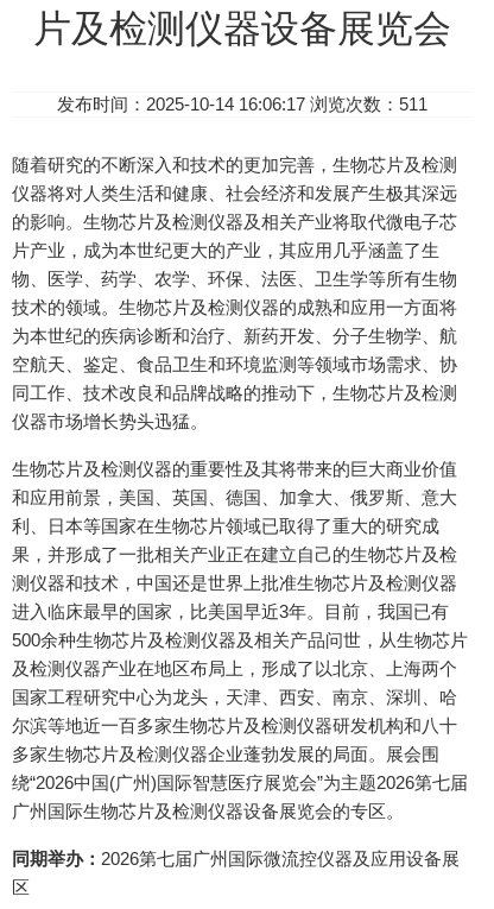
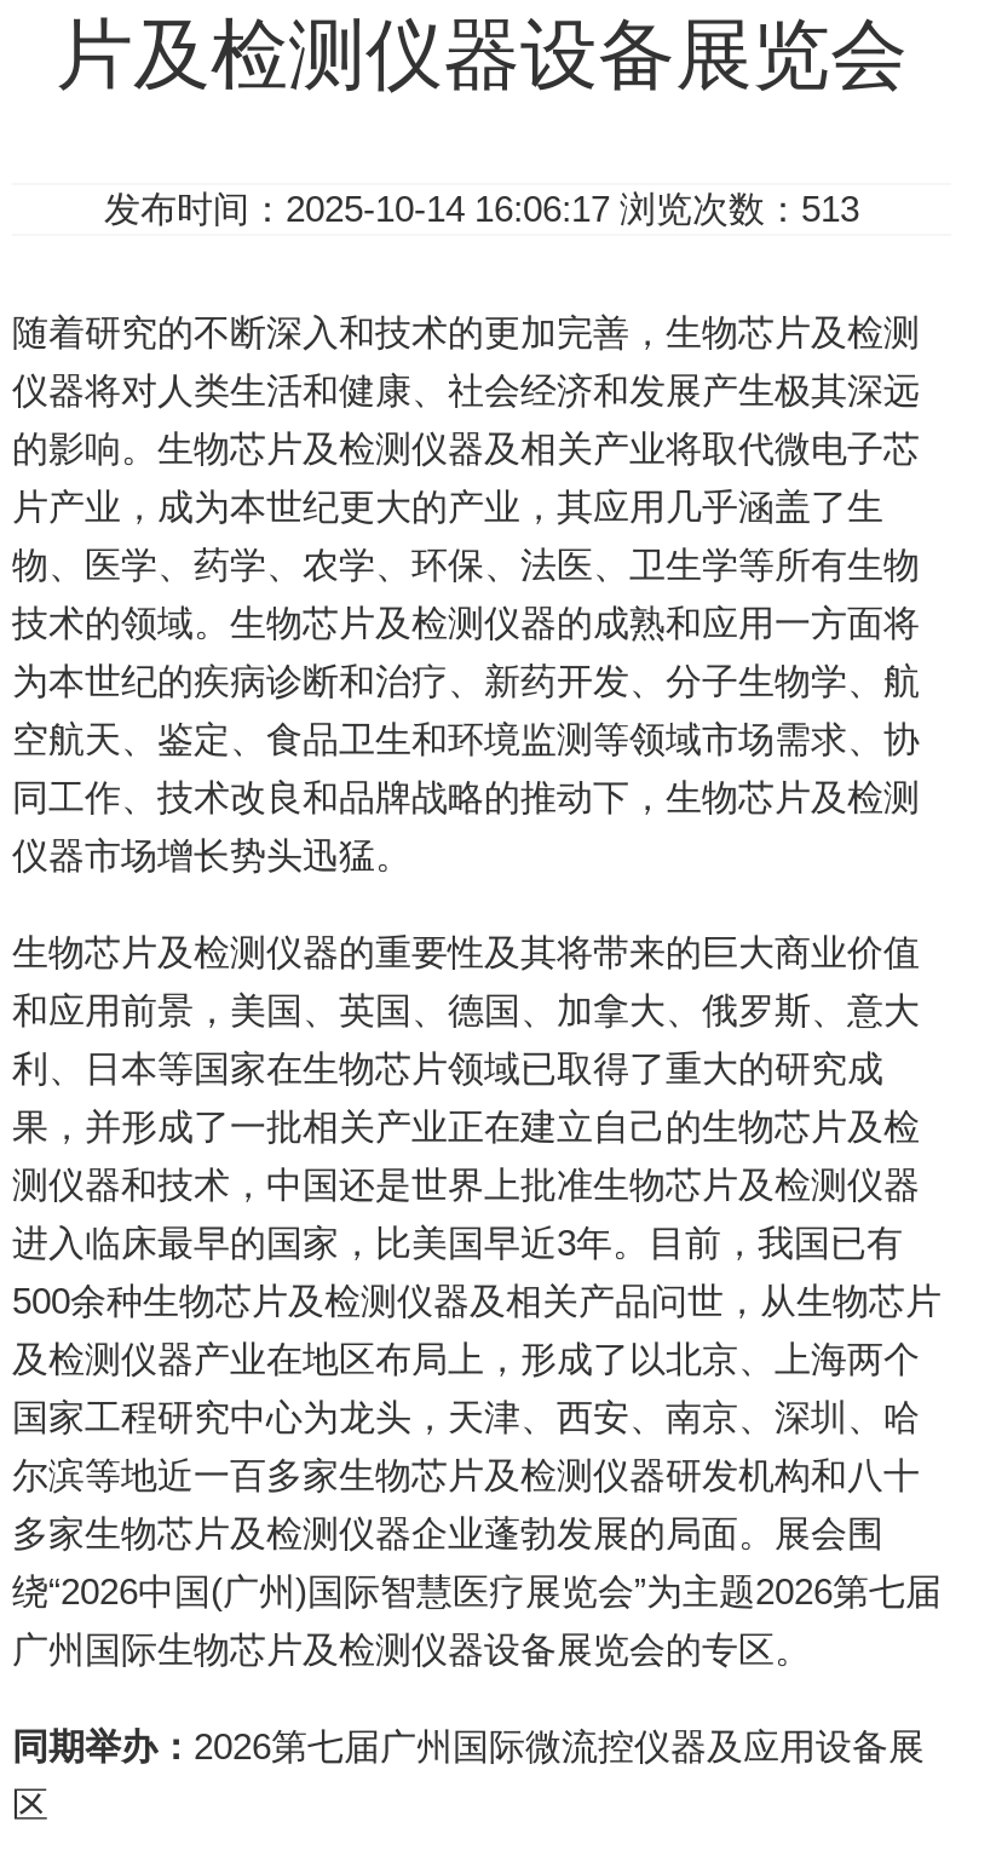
[57,94,427,114] 发布时间：2025-10-14 16:06:17 浏览次数：511 -> [104,188,859,229] 发布时间：2025-10-14 16:06:17 浏览次数：513

